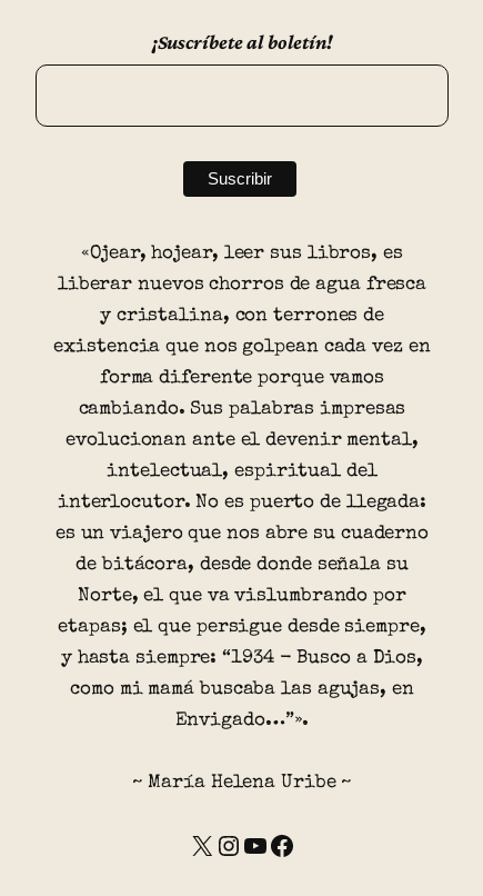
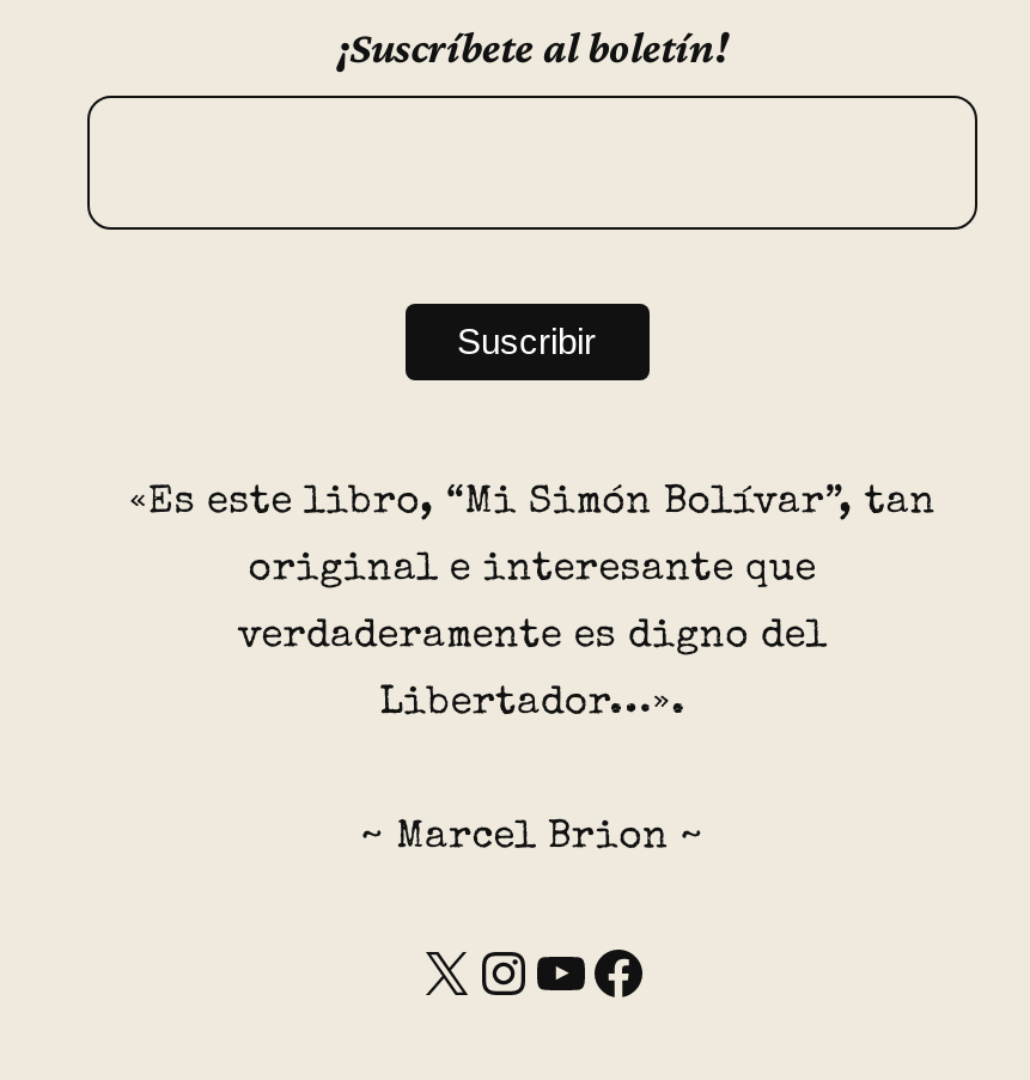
[54,244,430,792] «Ojear, hojear, leer sus libros, es | liberar nuevos chorros de agua fresca | y cristalina, con terrones de | existencia que nos golpean cada vez en | forma diferente porque vamos | cambiando. Sus palabras impresas | evolucionan ante el devenir mental, | intelectual, espiritual del | interlocutor. No es puerto de llegada: | es un viajero que nos abre su cuaderno | de bitácora, desde donde señala su | Norte, el que va vislumbrando por | etapas; el que persigue desde siempre, | y hasta siempre: “1934 - Busco a Dios, | como mi mamá buscaba las agujas, en | Envigado…”». | ~ María Helena Uribe ~ -> [129,483,935,858] «Es este libro, “Mi Simón Bolívar”, tan | original e interesante que | verdaderamente es digno del | Libertador…». | ~ Marcel Brion ~

